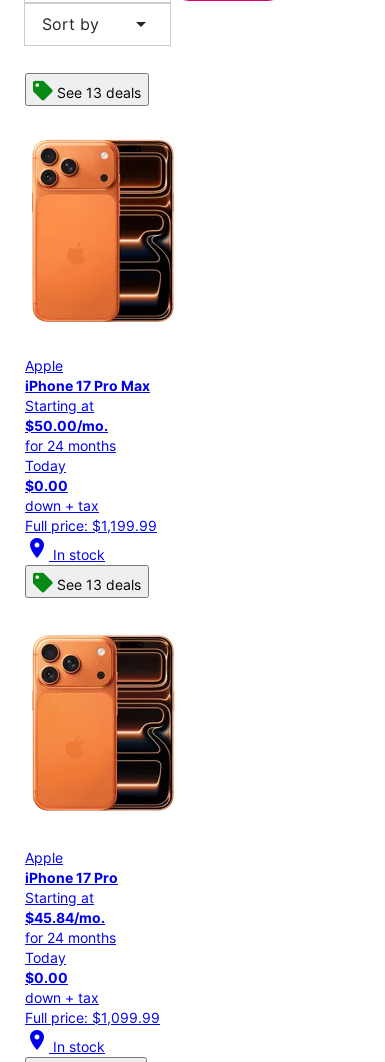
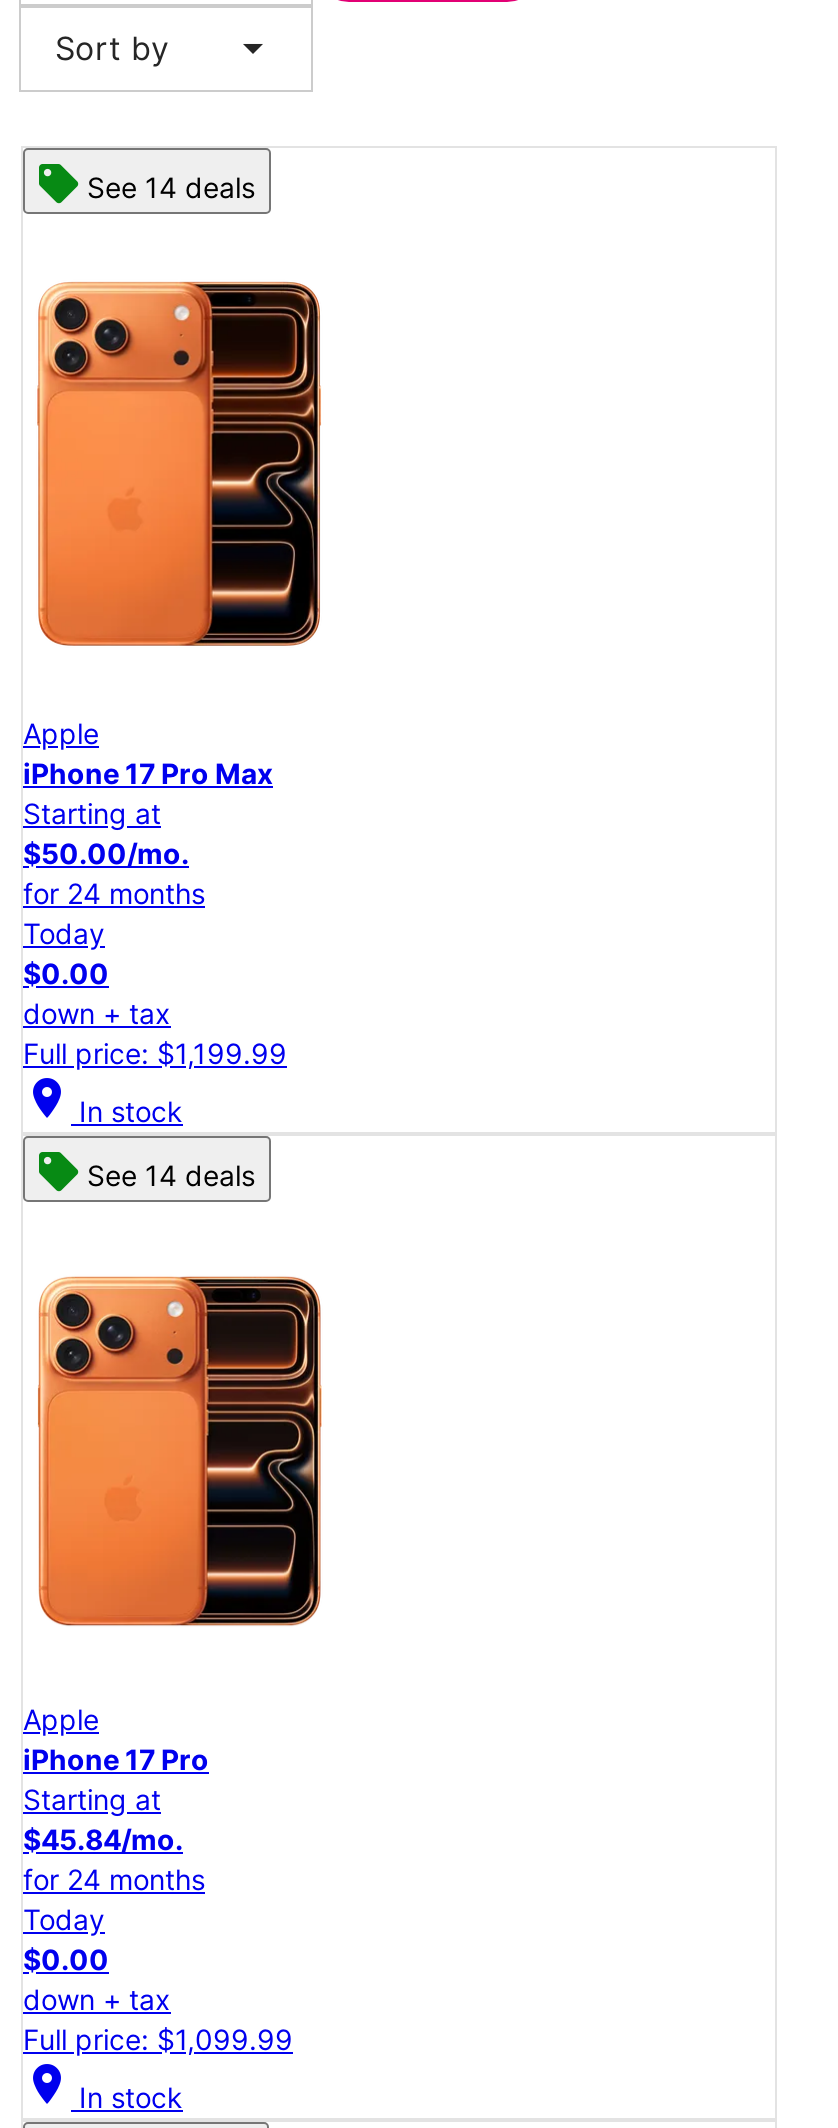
[57,84,141,101] See 13 deals -> [87,171,255,205] See 14 deals
[57,576,141,593] See 13 deals -> [87,1158,255,1192] See 14 deals

